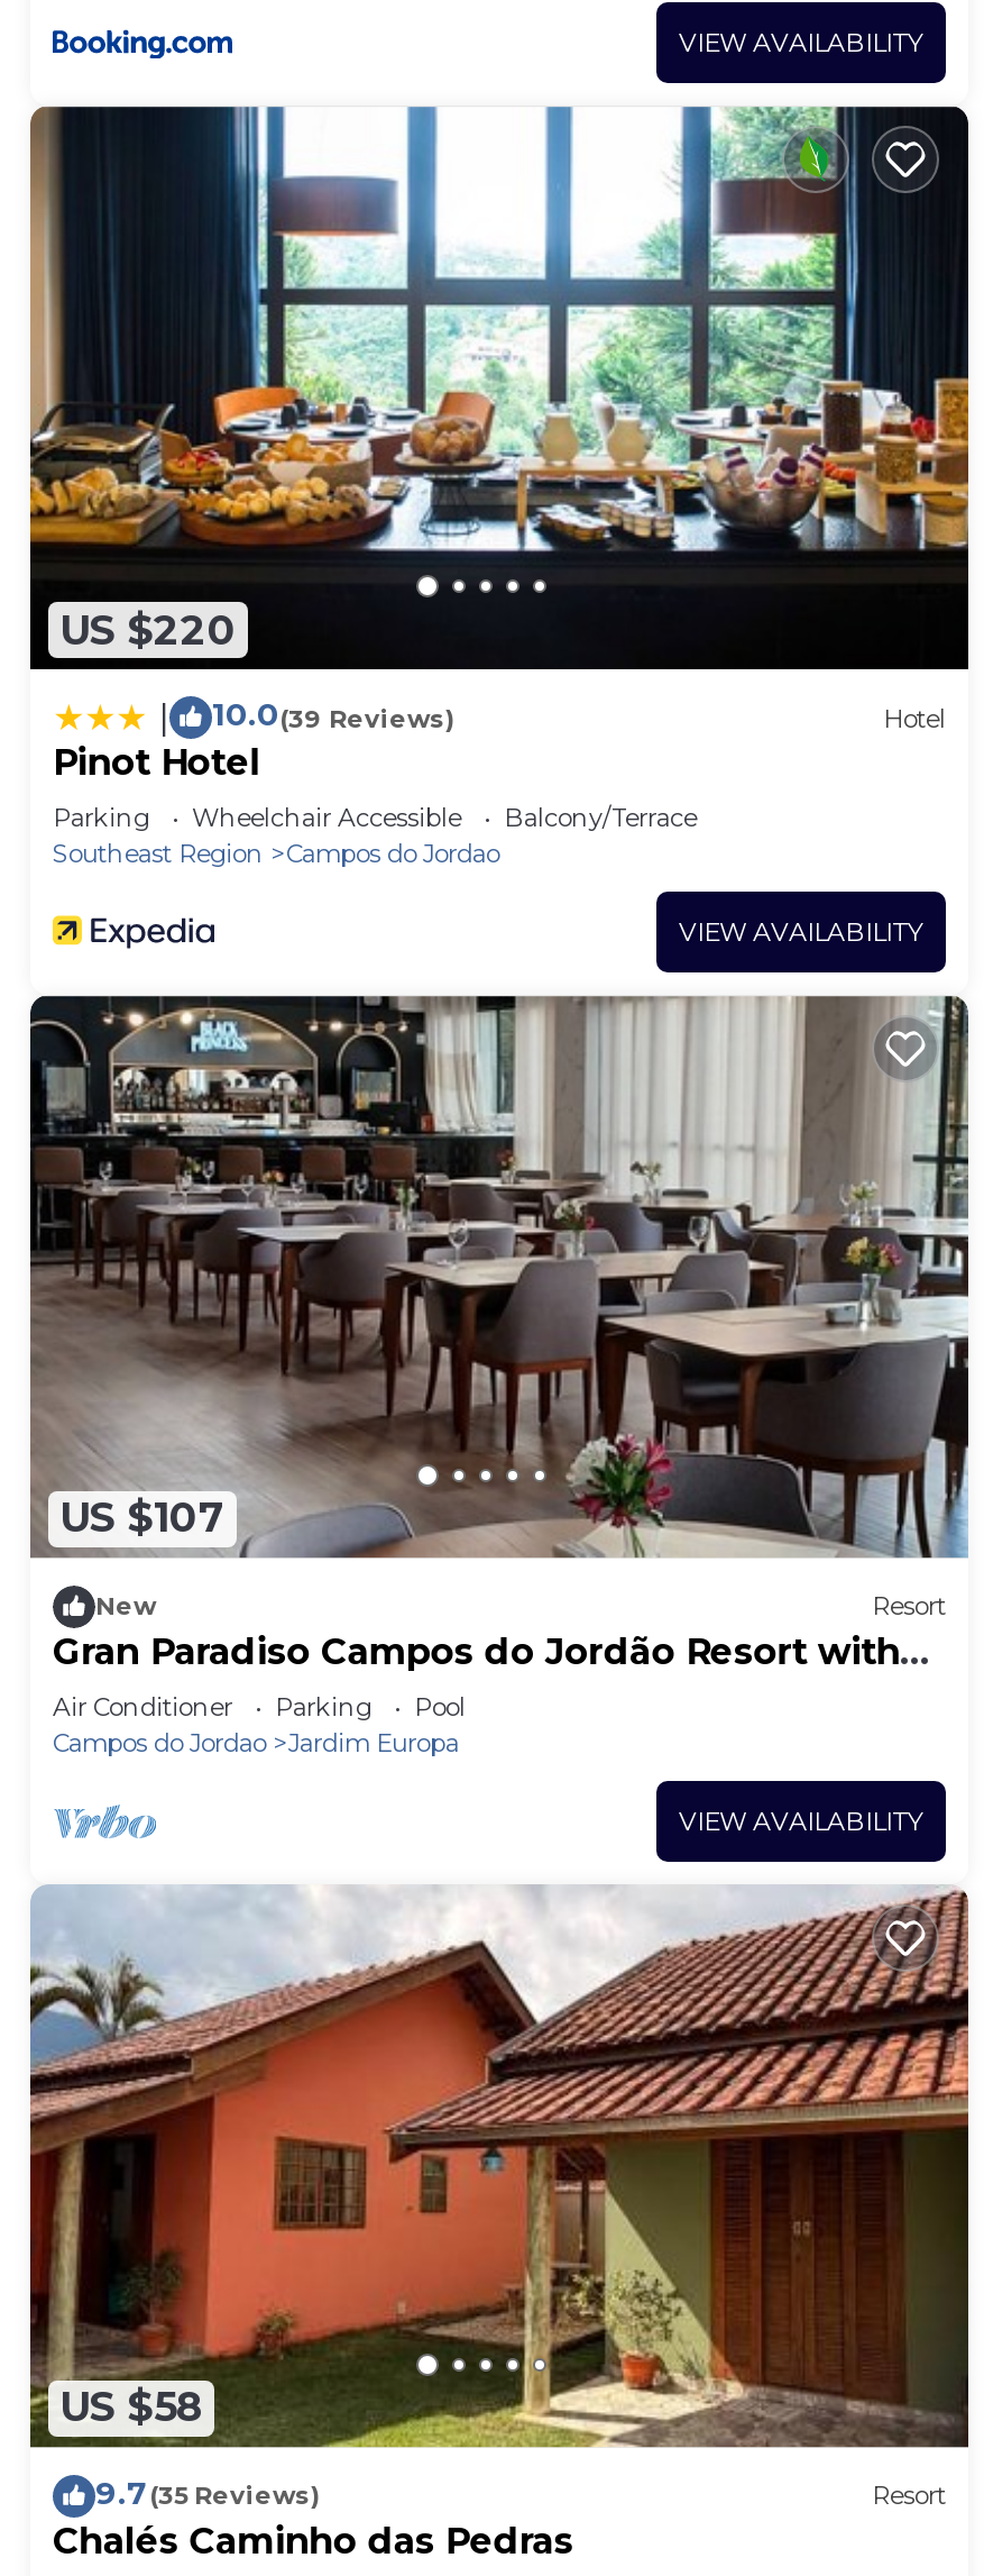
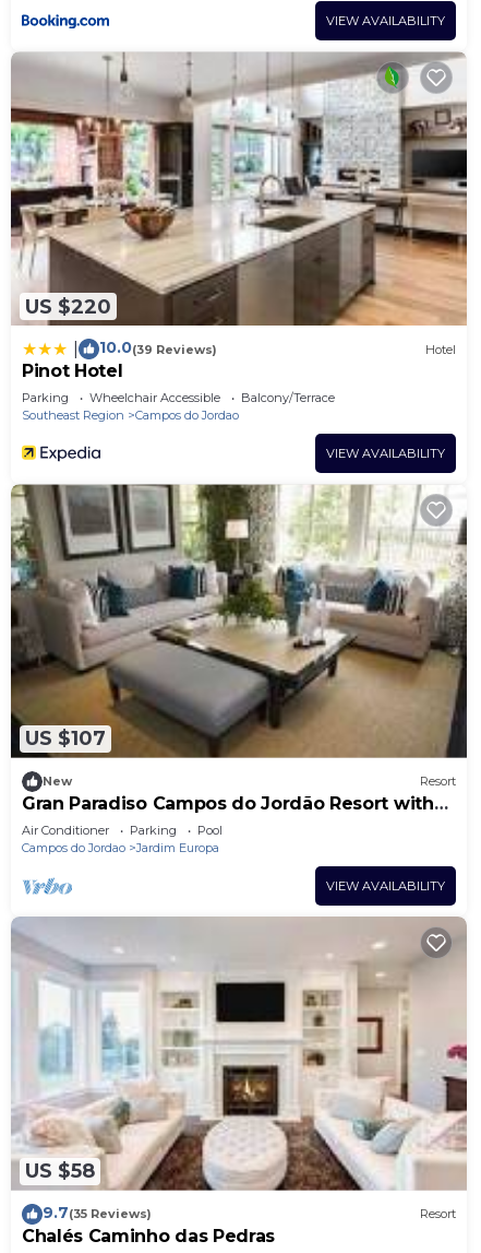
[28,106,971,672] [image] -> [10,51,468,327] [image]
[28,993,971,1559] [image] -> [10,484,468,758] [image]
[28,1887,971,2448] [image] -> [11,917,468,1192] [image]

